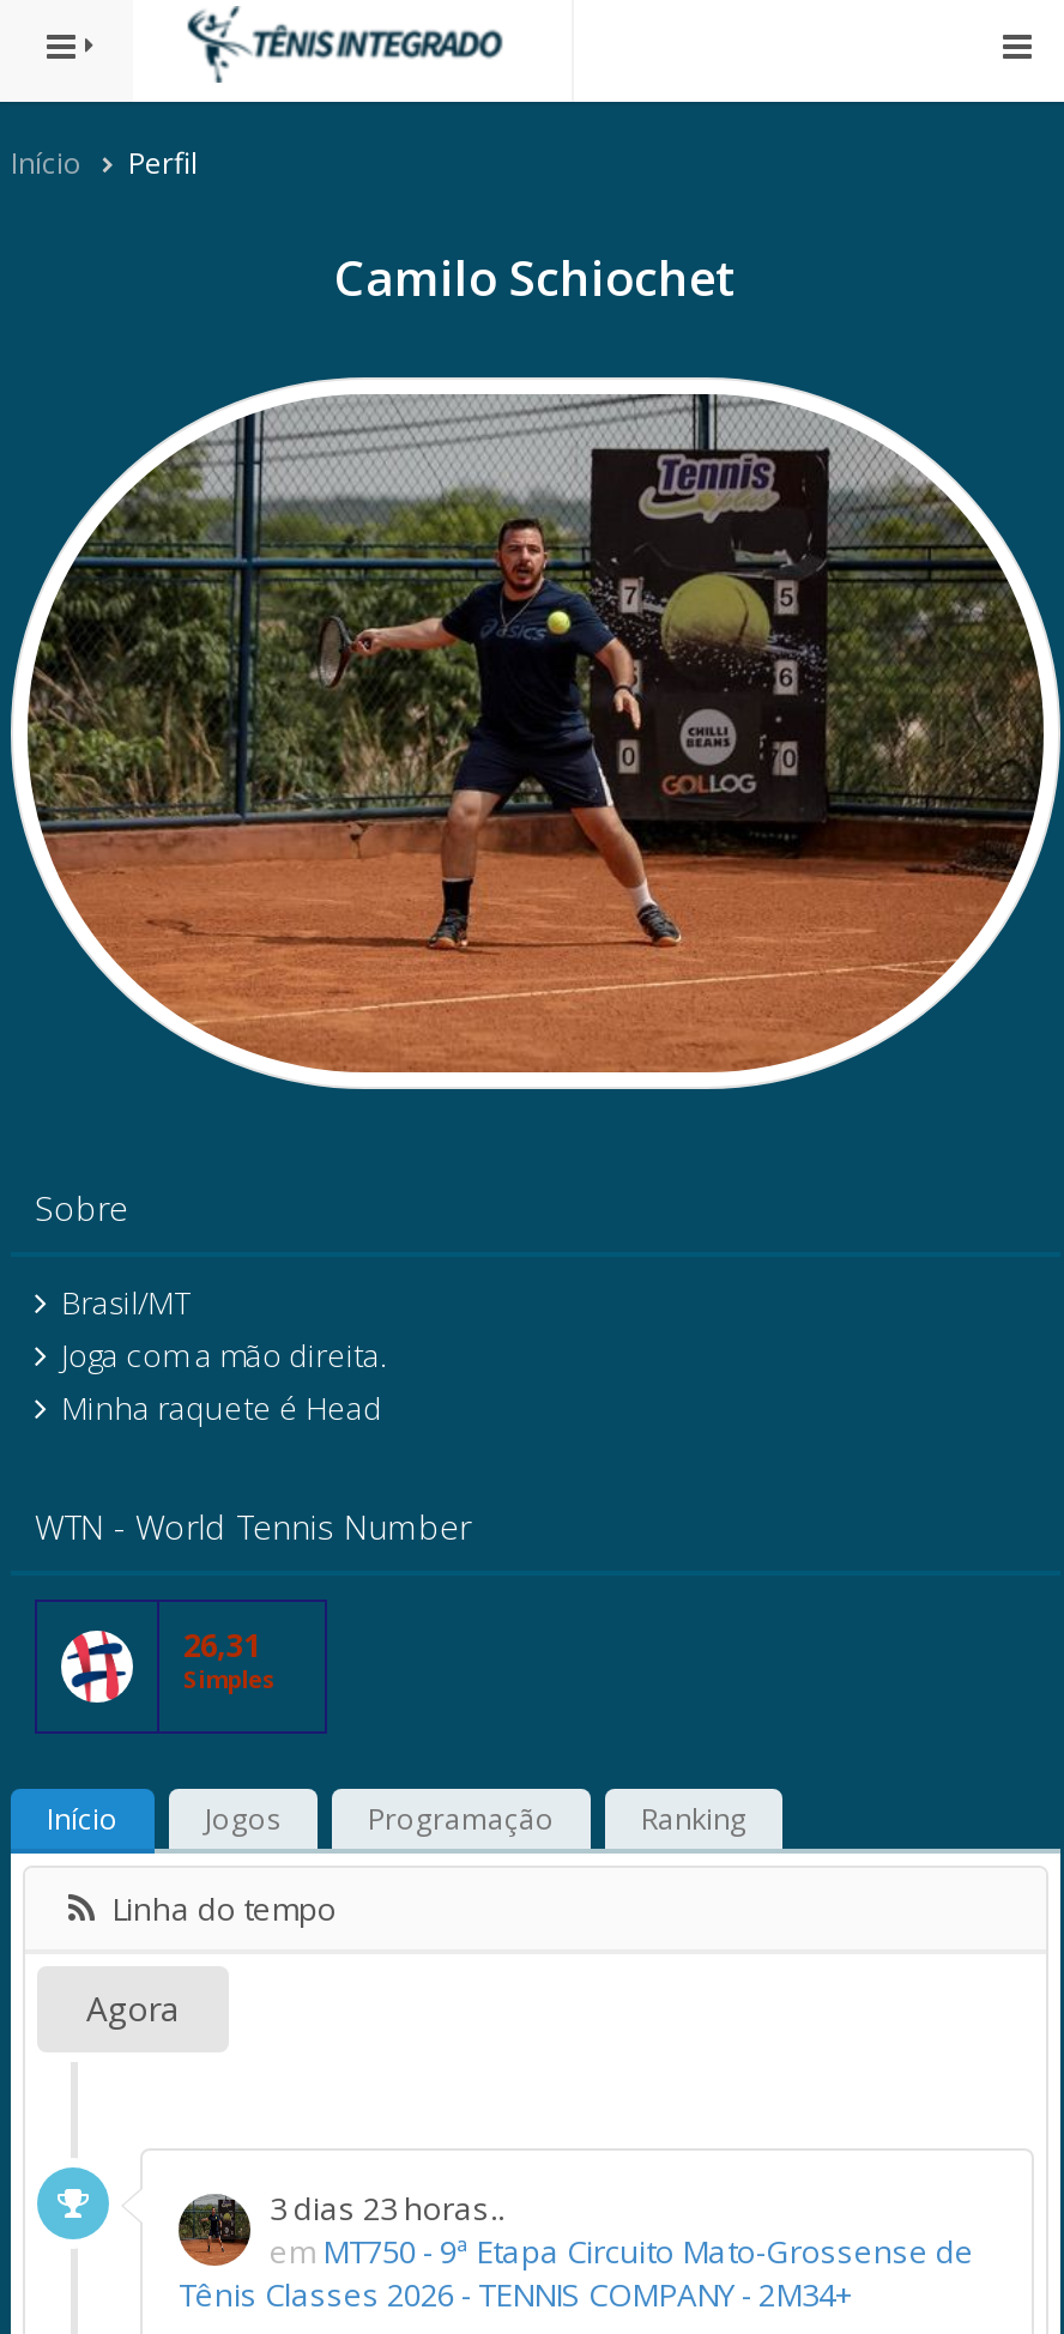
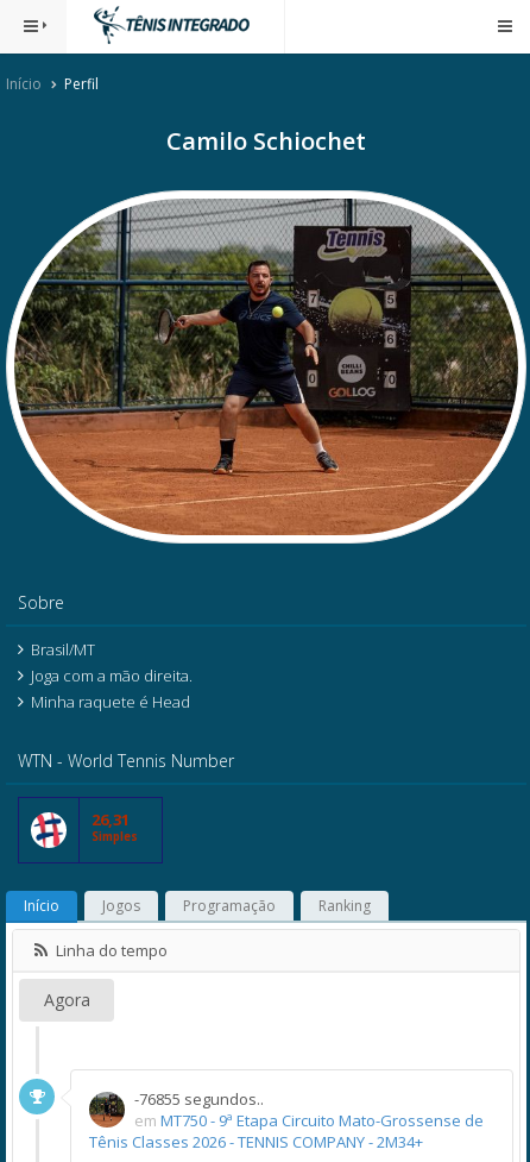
[270,2186,504,2229] 3 dias 23 horas.. -> [134,1088,264,1109] -76855 segundos..

